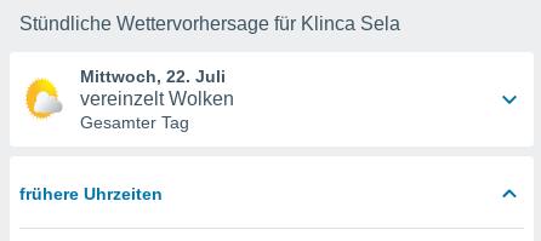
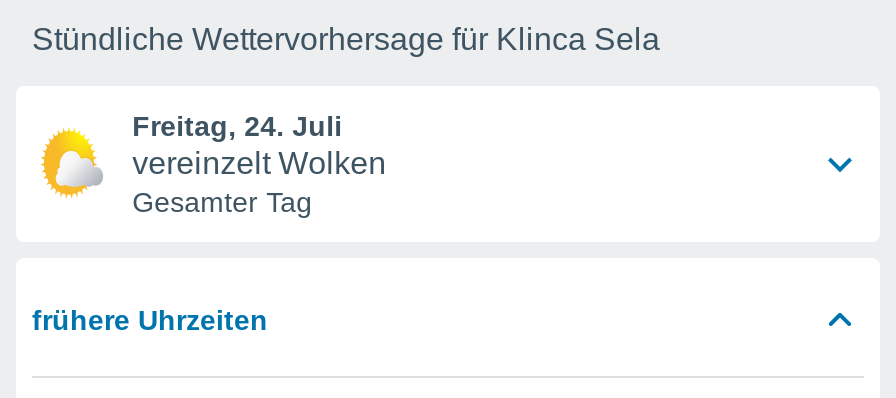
[80,67,226,86] Mittwoch, 22. Juli -> [132,110,342,142] Freitag, 24. Juli

